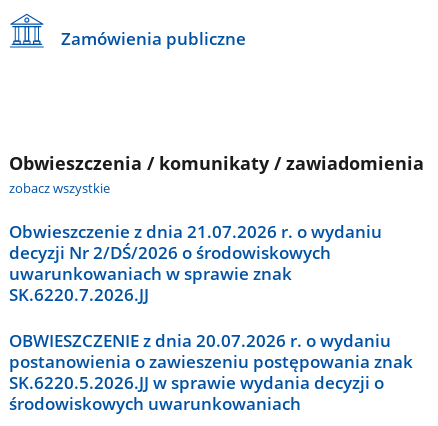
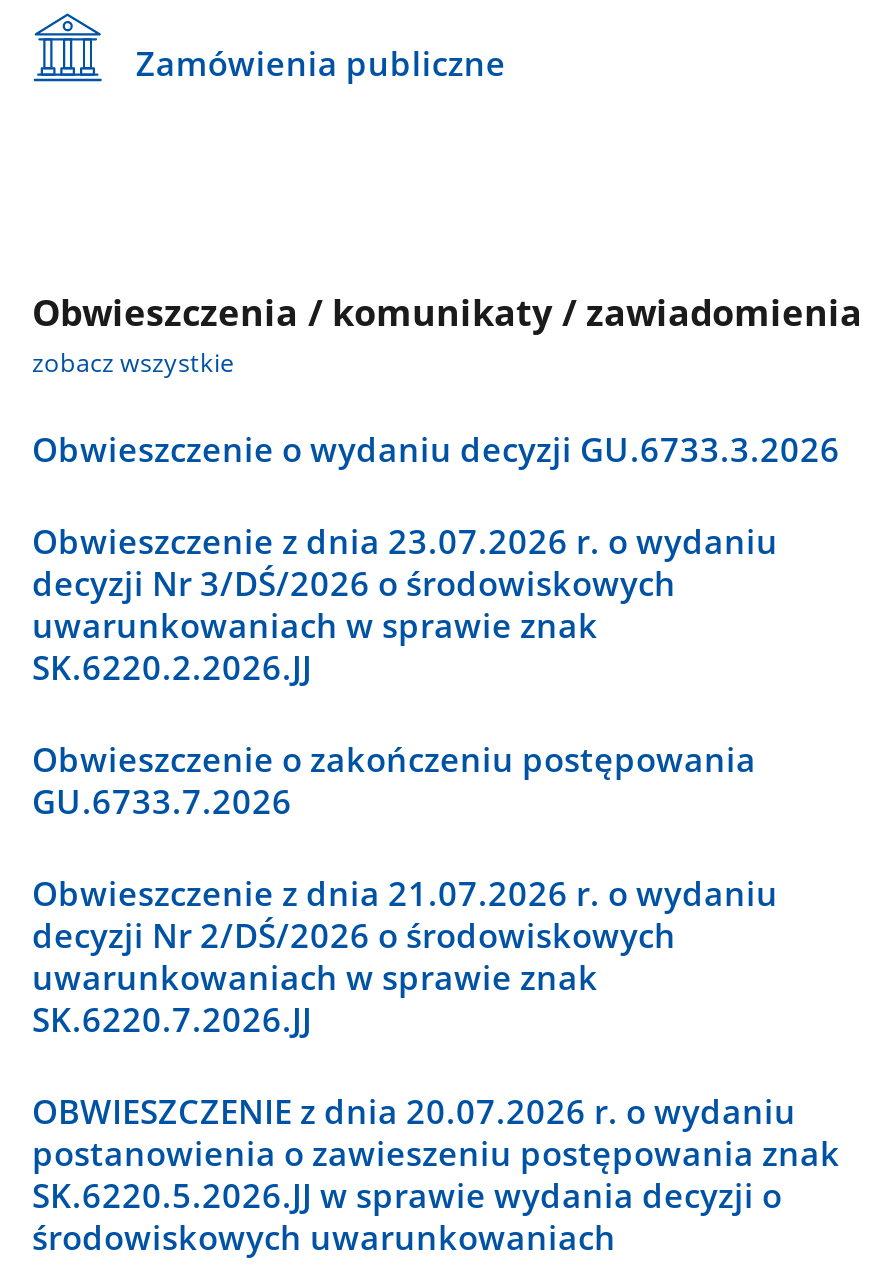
none -> [32,426,840,824] Obwieszczenie o wydaniu decyzji GU.6733.3.2026 | Obwieszczenie z dnia 23.07.2026 r. o wydaniu | decyzji Nr 3/DŚ/2026 o środowiskowych | uwarunkowaniach w sprawie znak | SK.6220.2.2026.JJ | Obwieszczenie o zakończeniu postępowania | GU.6733.7.2026

